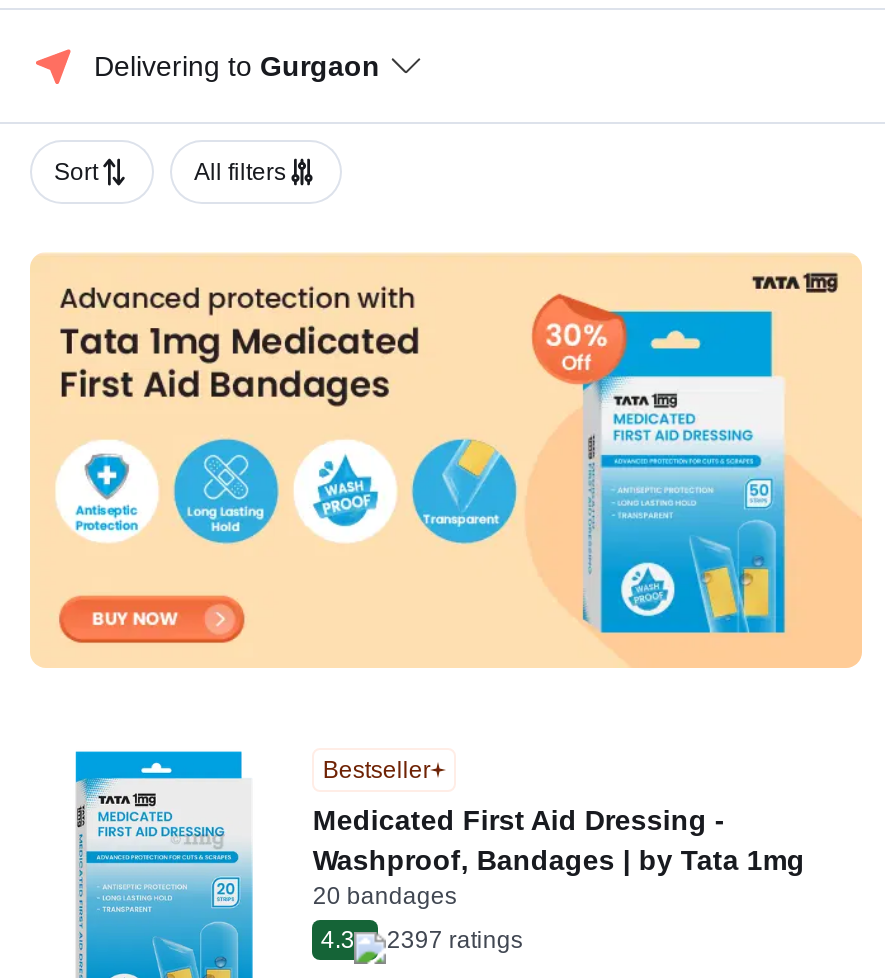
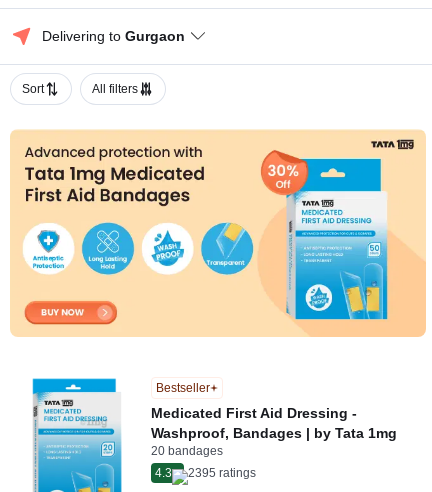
[321,926,523,954] 4.3 2397 ratings -> [155,466,256,480] 4.3 2395 ratings

